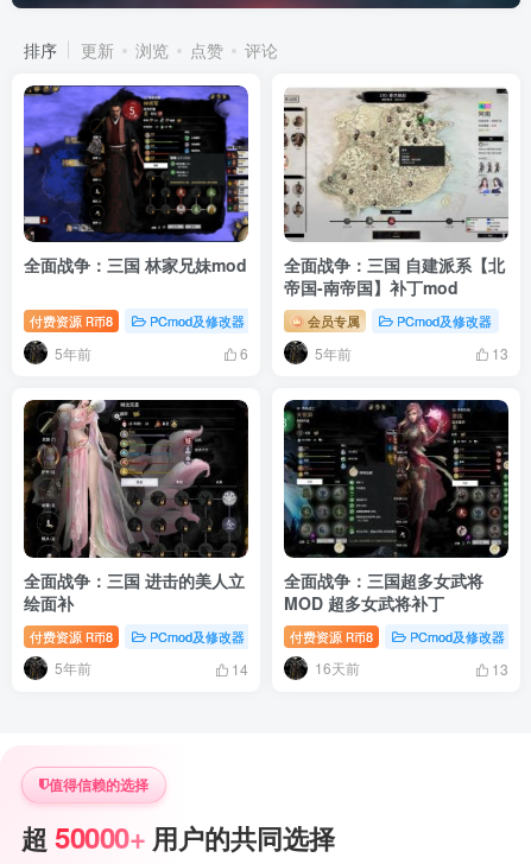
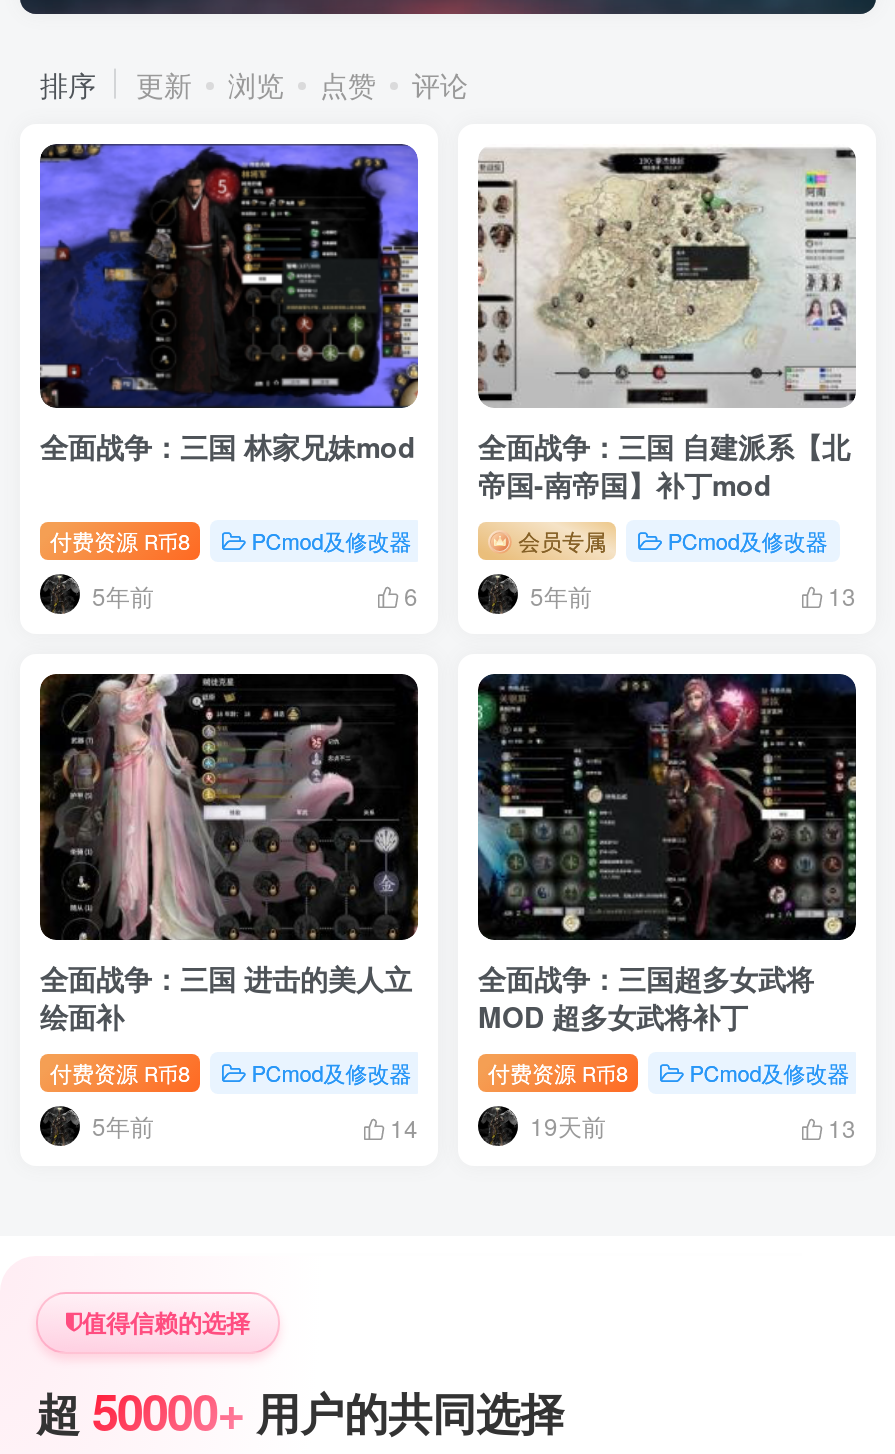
[315,658,360,678] 16天前 -> [530,1109,606,1143] 19天前

